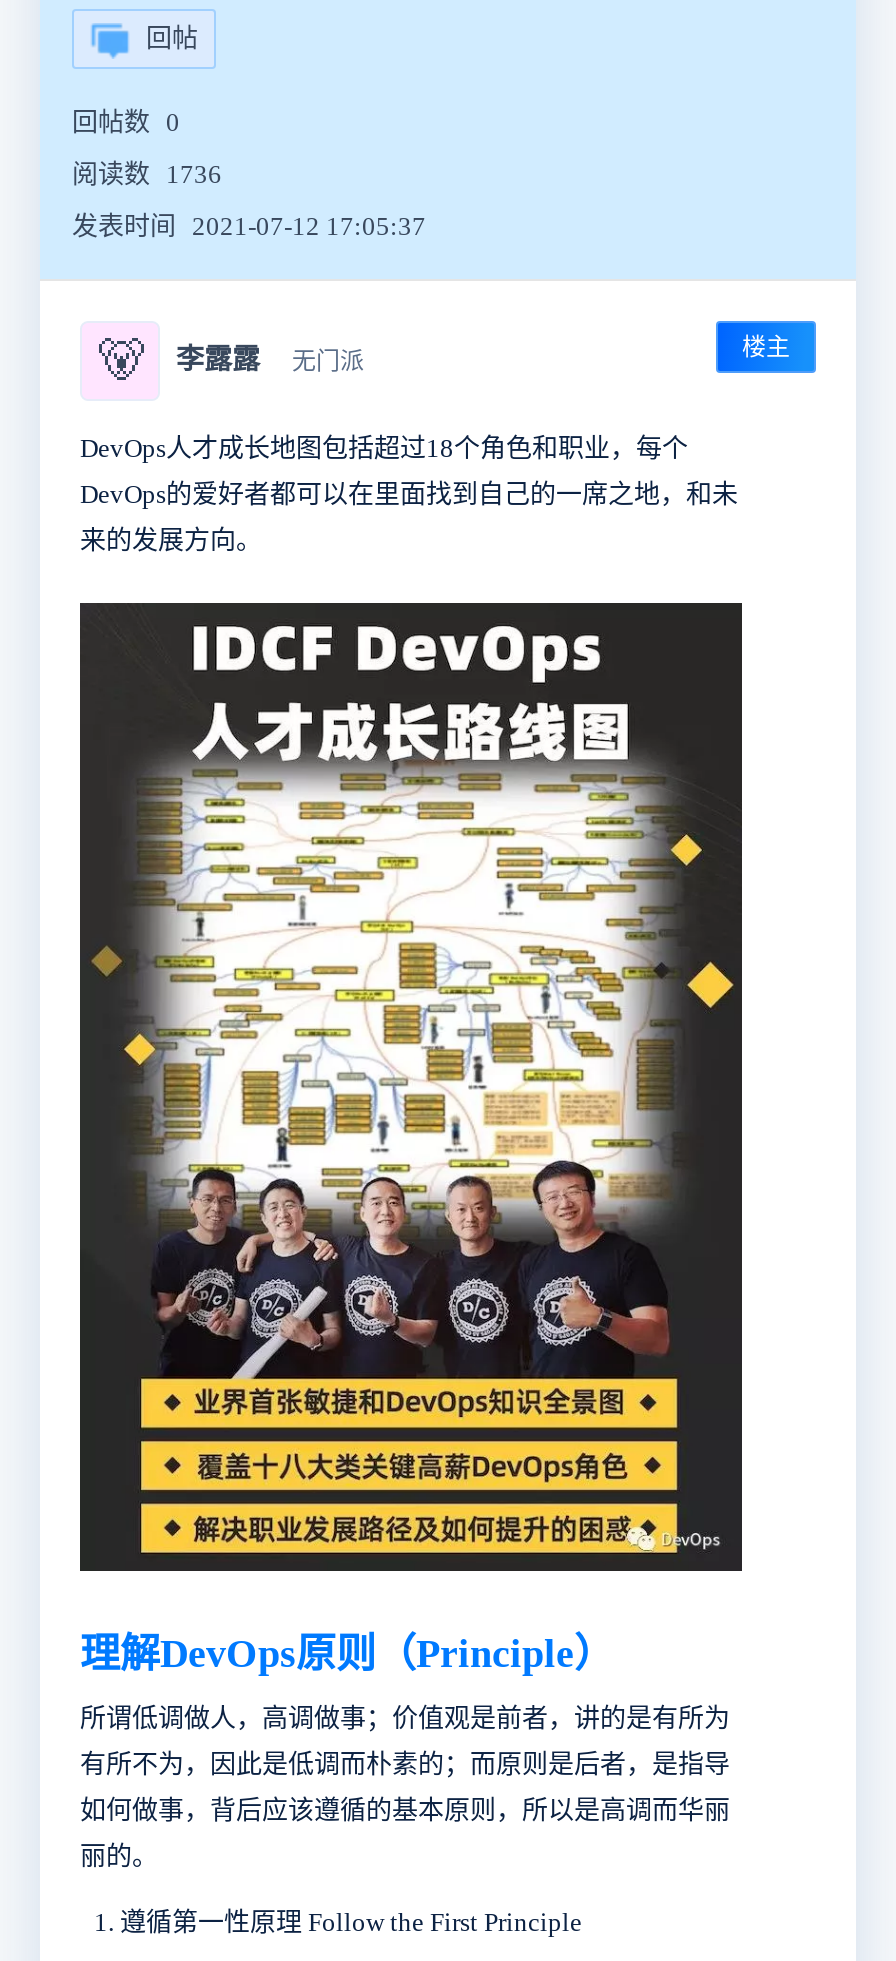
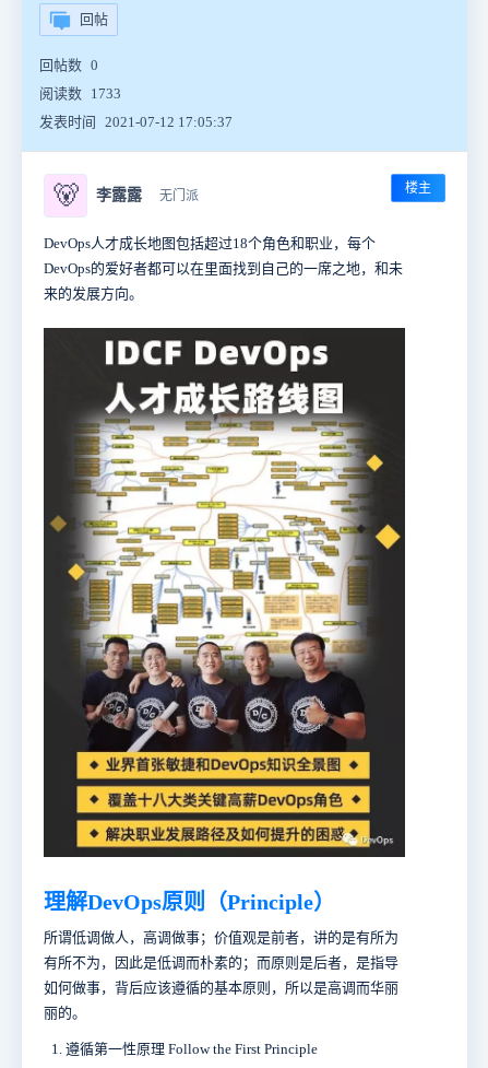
[72,159,222,189] 阅读数 1736 -> [39,85,121,102] 阅读数 1733

